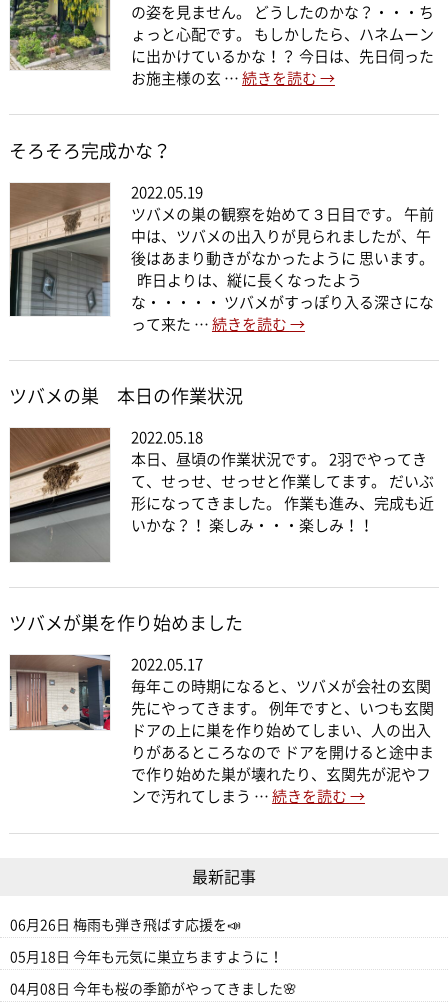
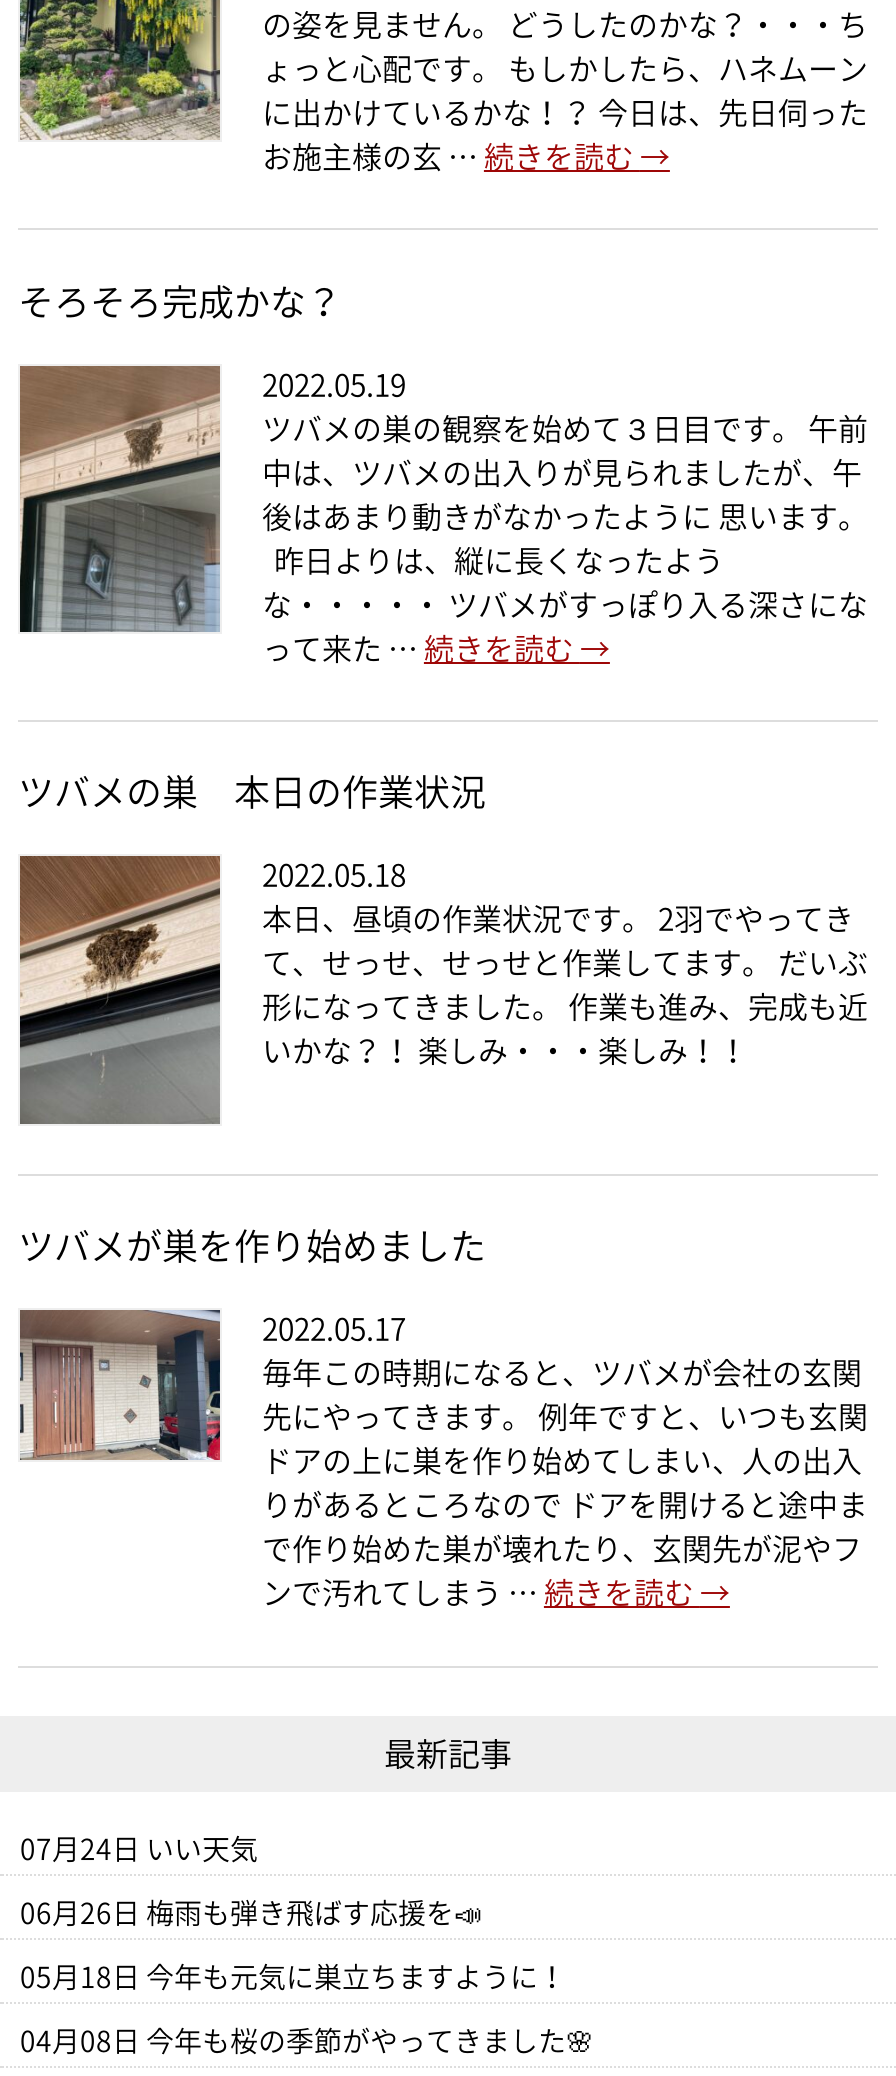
none -> [20,1836,258,1864] 07月24日 いい天気

